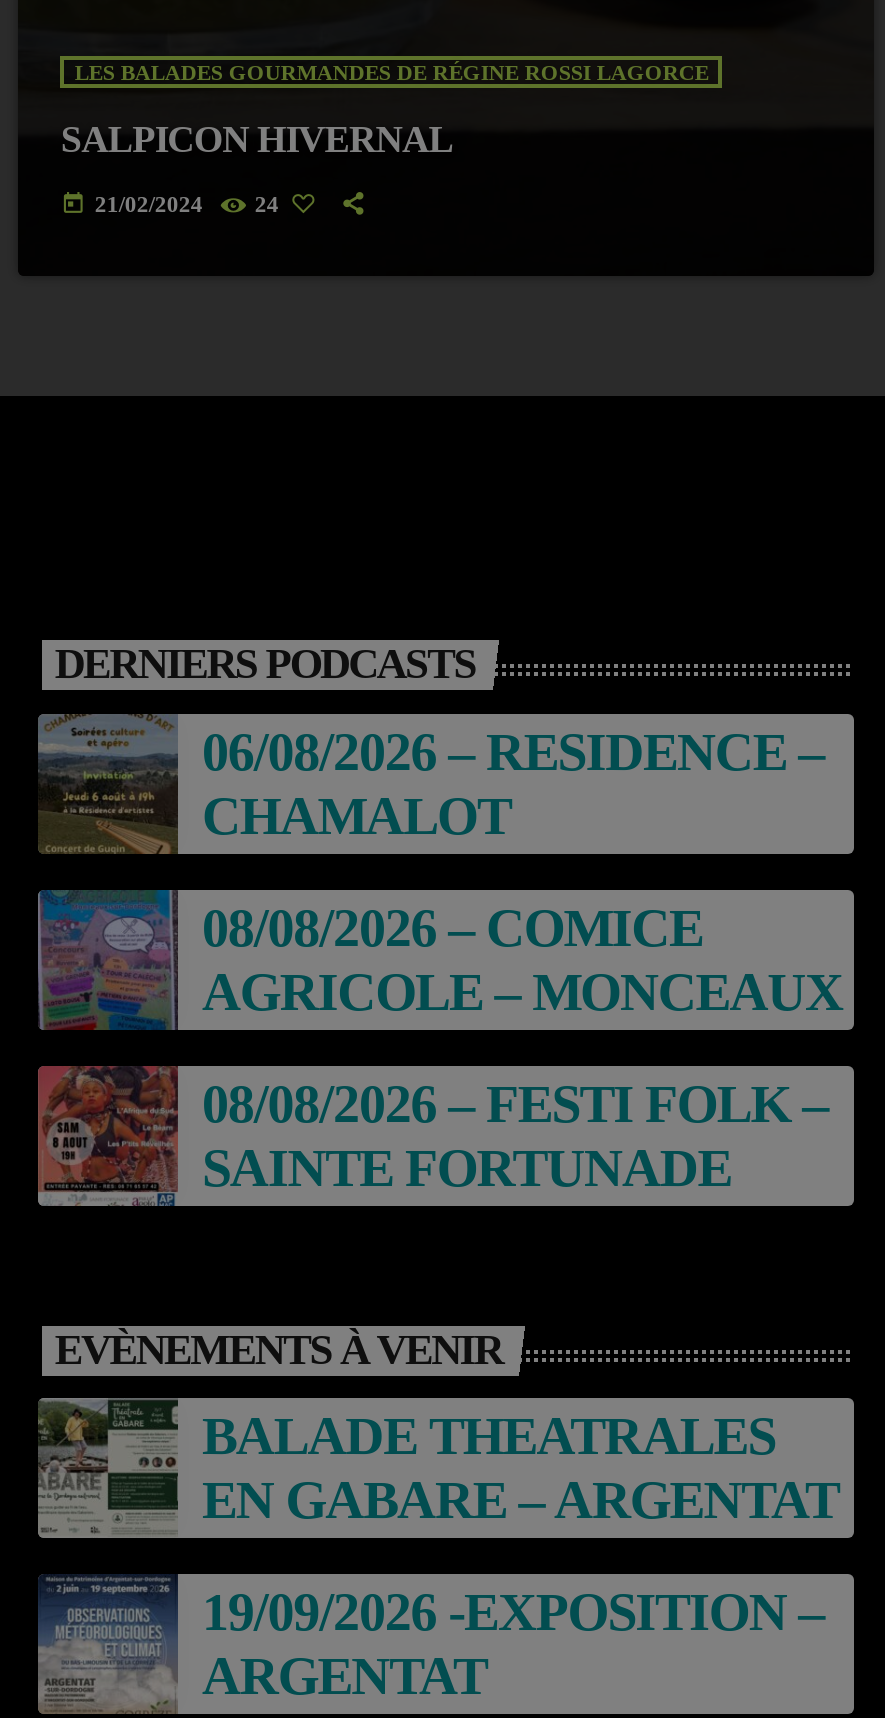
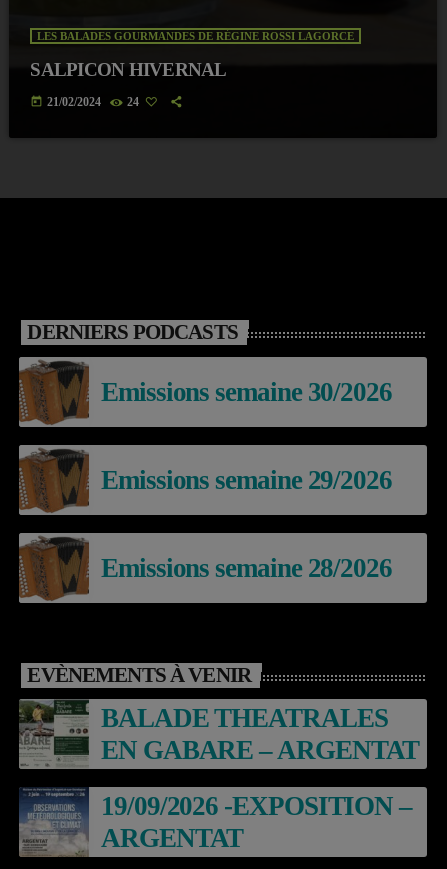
[36,712,824,856] [image] | 06/08/2026 – RESIDENCE – | CHAMALOT -> [18,357,392,428] [image] | Emissions semaine 30/2026
[36,888,843,1032] [image] | 08/08/2026 – COMICE | AGRICOLE – MONCEAUX -> [18,444,392,516] [image] | Emissions semaine 29/2026
[36,1064,828,1208] [image] | 08/08/2026 – FESTI FOLK – | SAINTE FORTUNADE -> [18,532,392,604] [image] | Emissions semaine 28/2026

